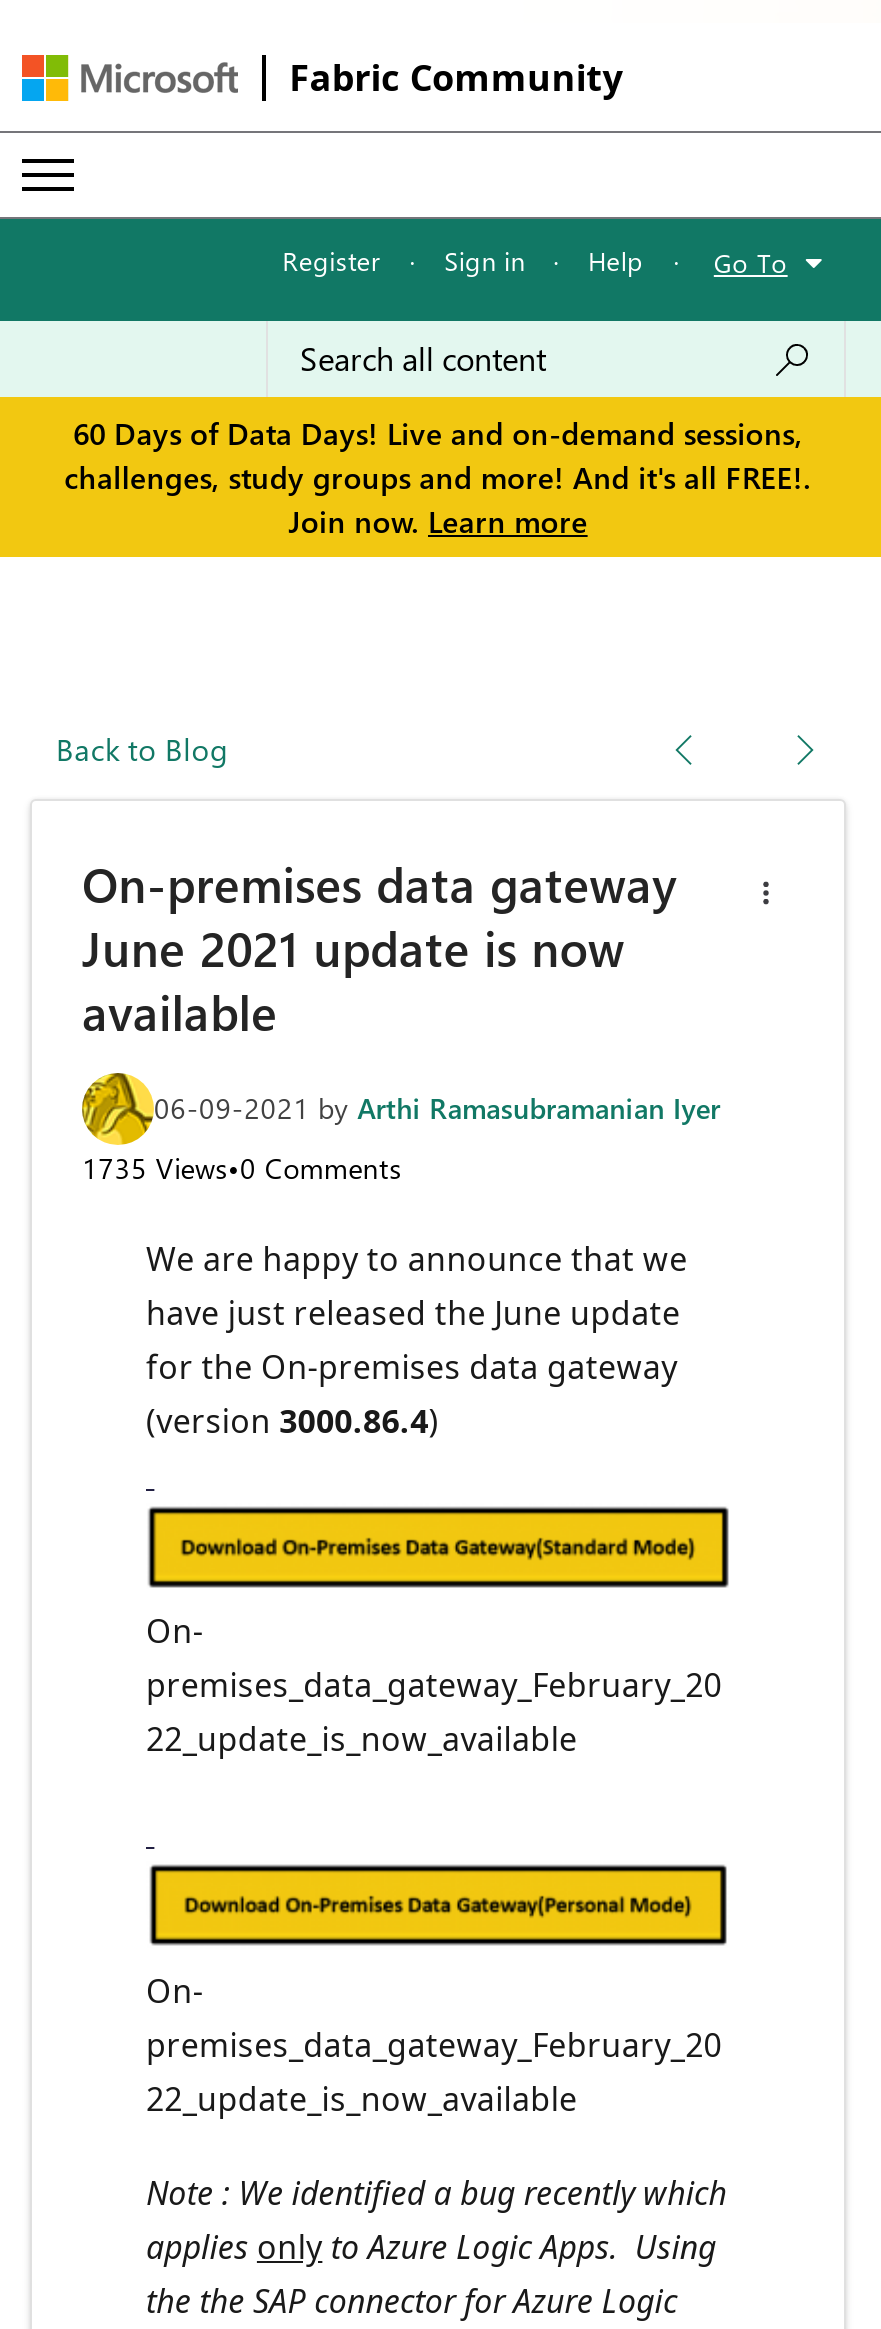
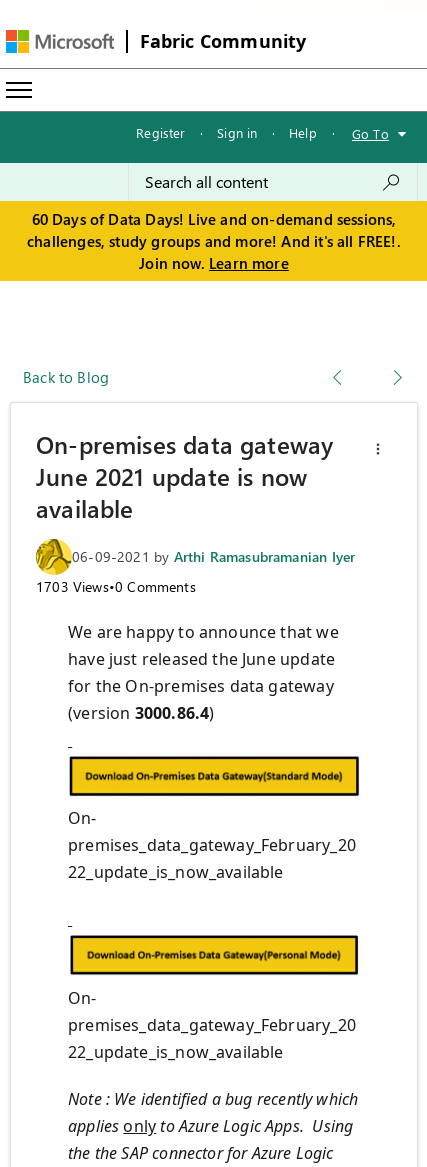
[82,1150,402,1188] 1735 Views•0 Comments -> [36,577,196,596] 1703 Views•0 Comments

